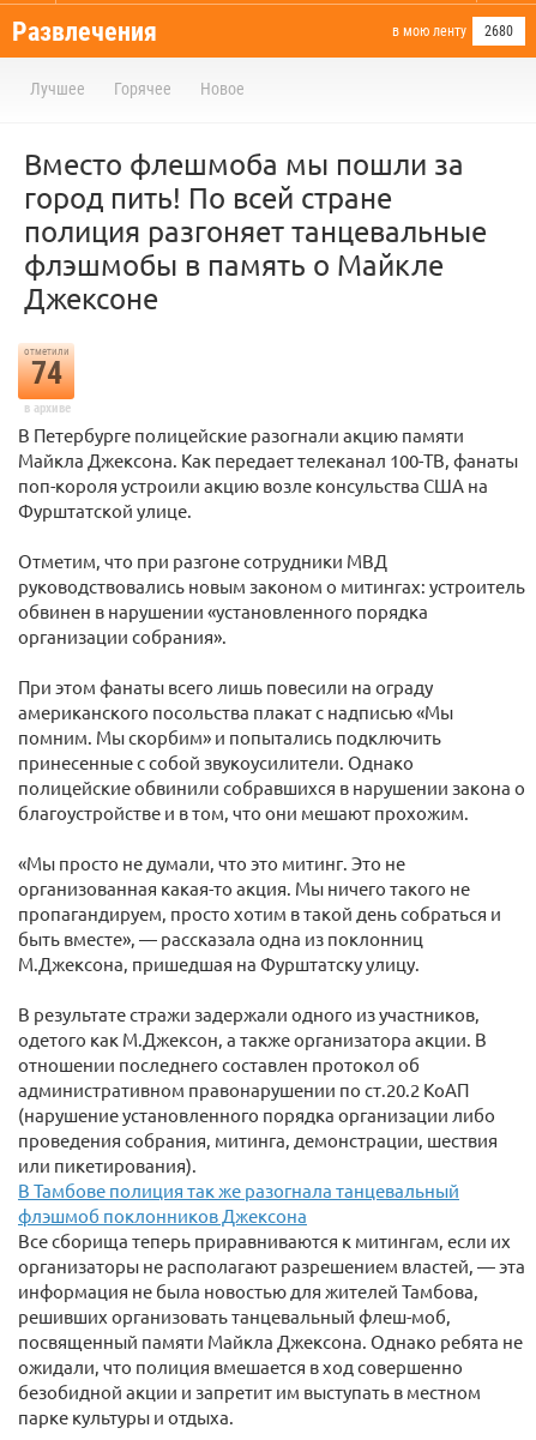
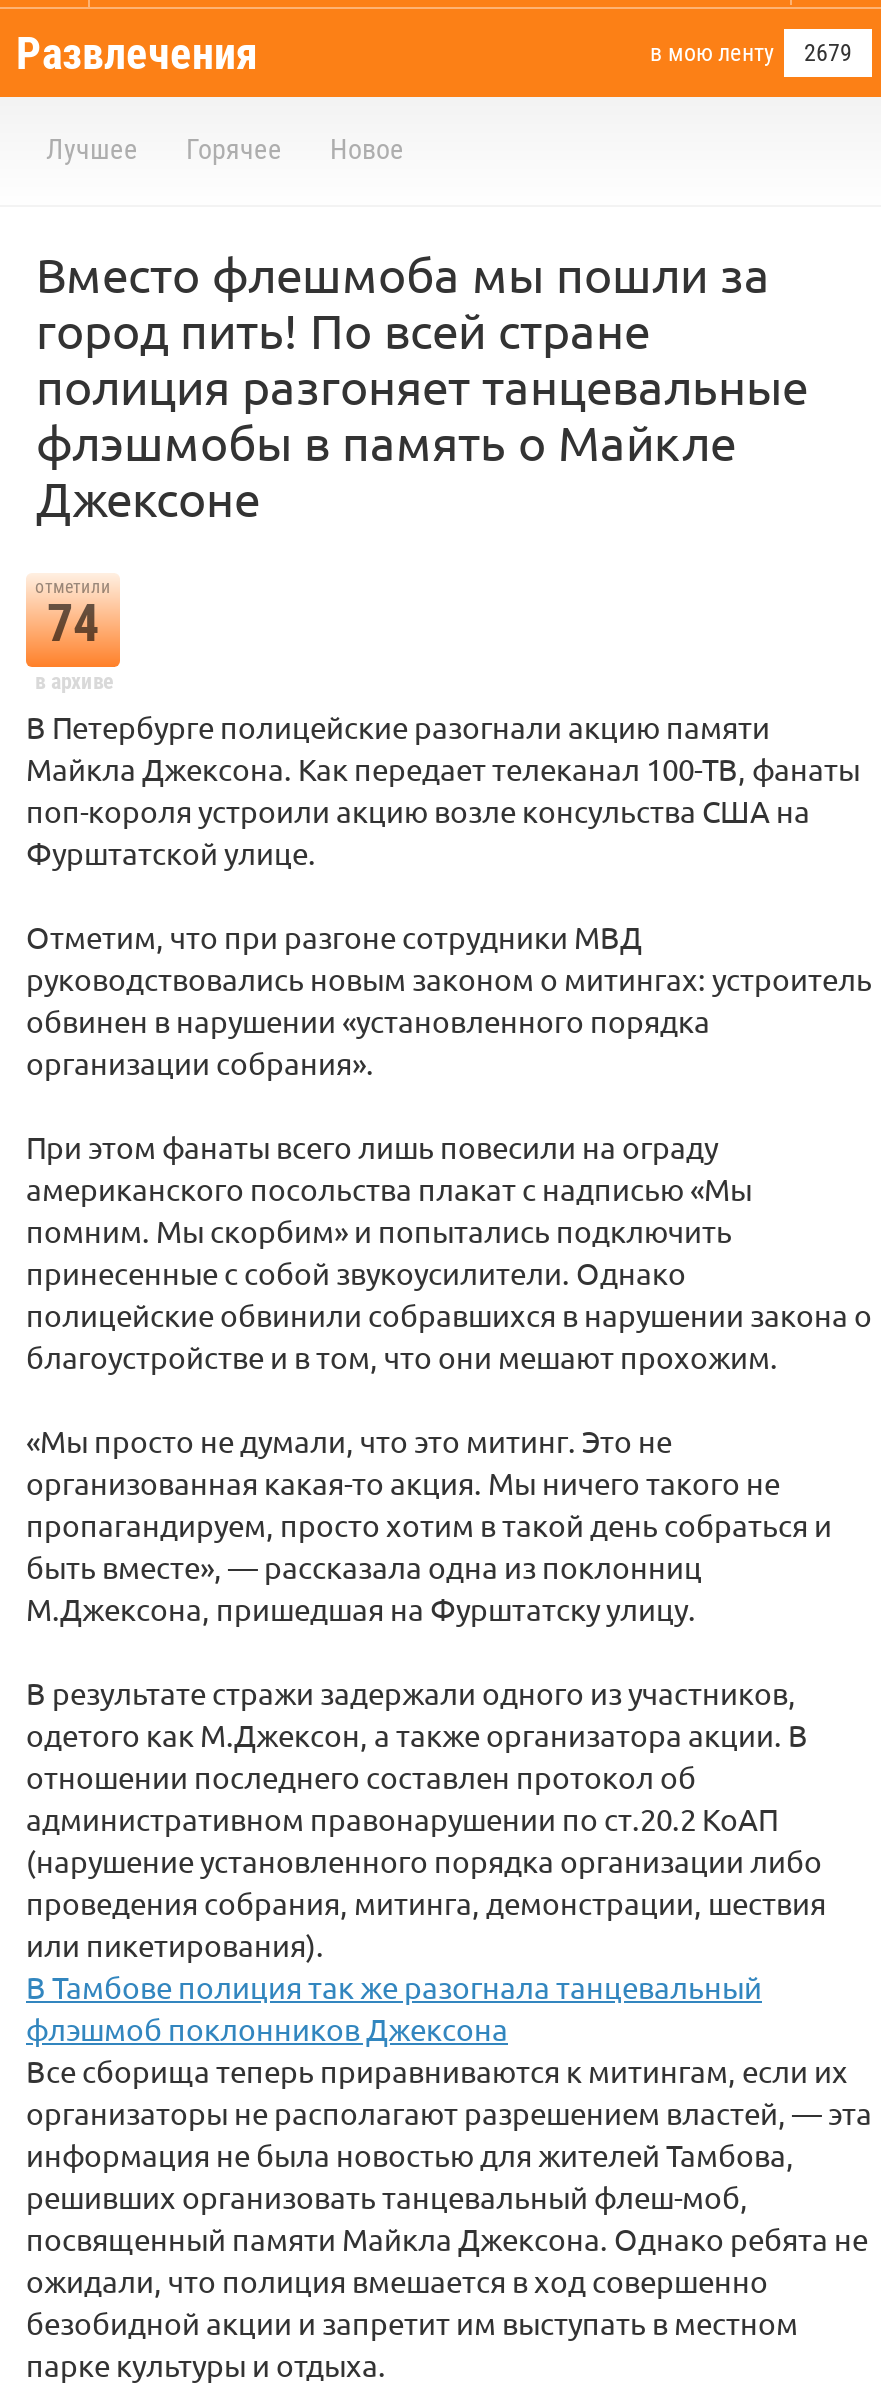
[392,23,513,40] в мою ленту 2680 -> [650,39,852,67] в мою ленту 2679

